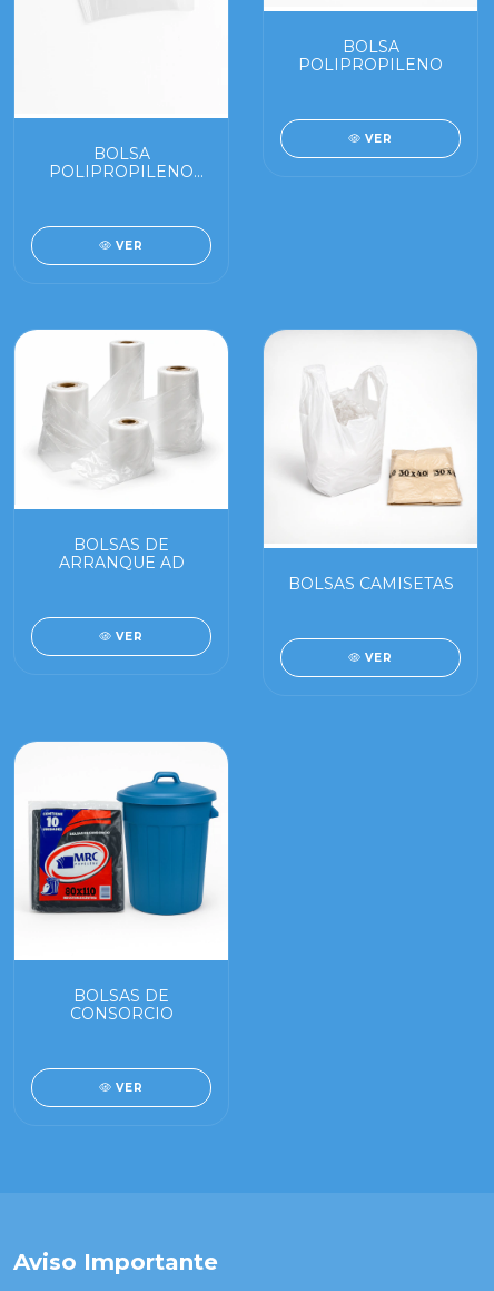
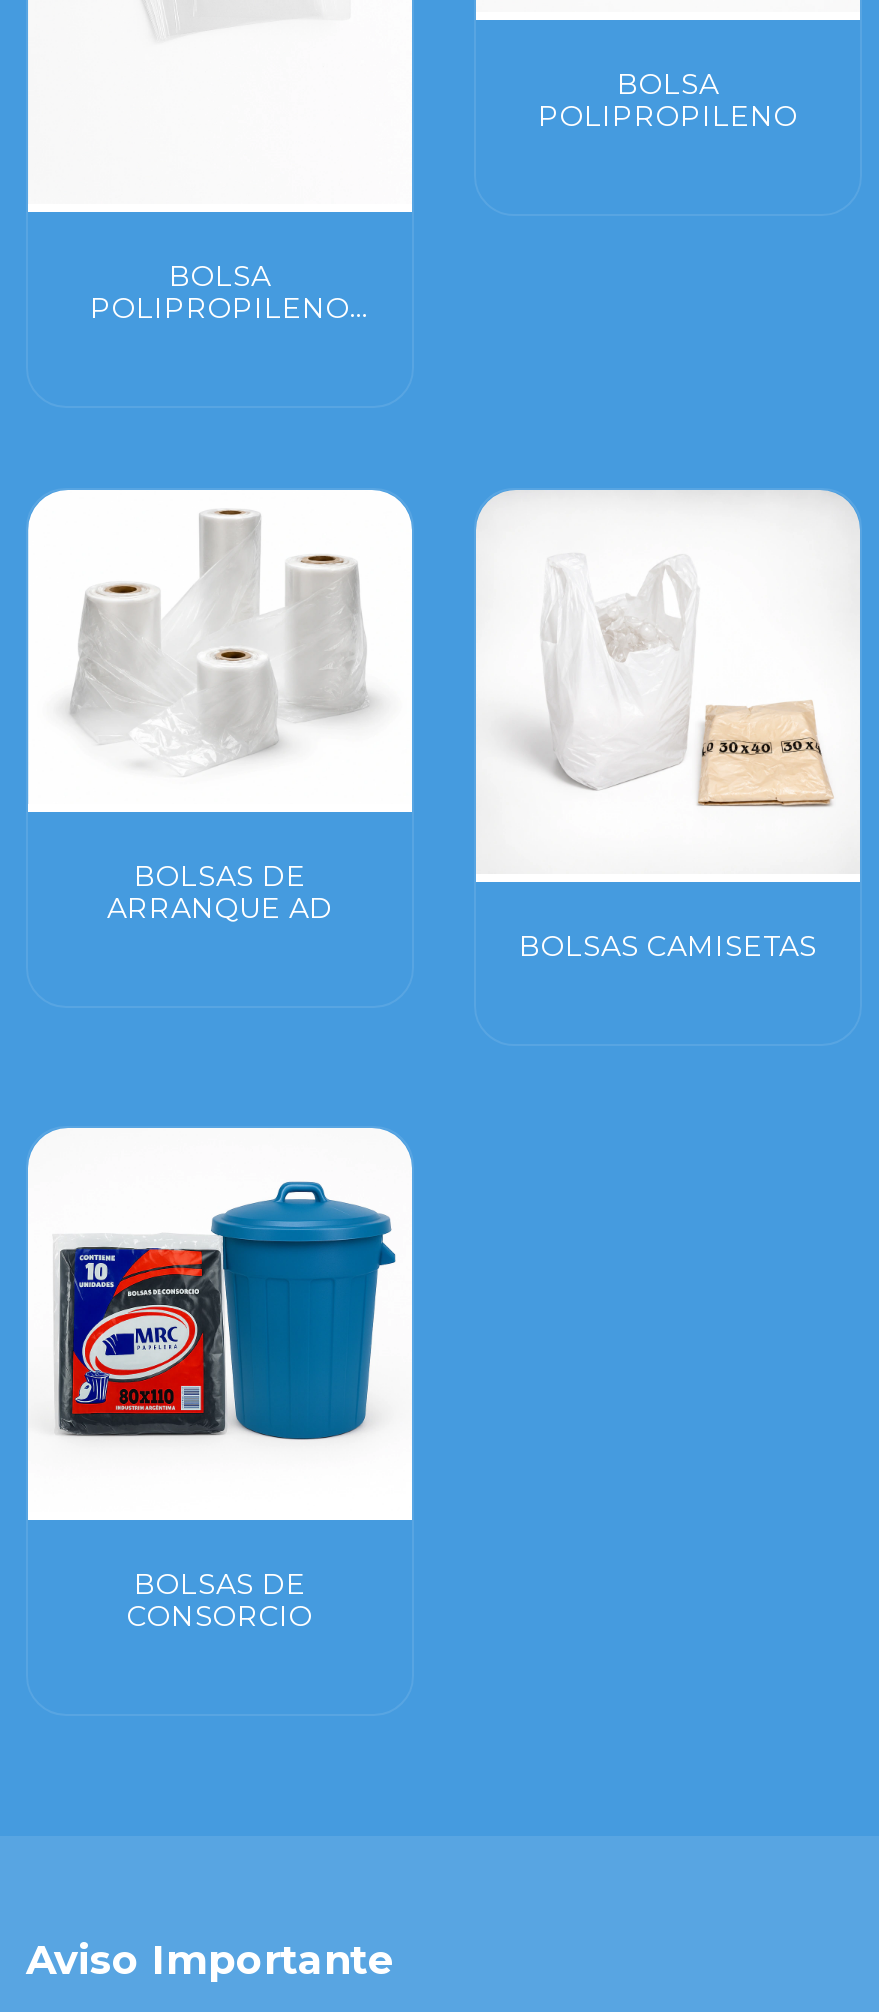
[365,131,393,146] VER -> none
[116,238,144,253] VER -> none
[116,629,144,644] VER -> none
[365,650,393,665] VER -> none
[116,1080,144,1095] VER -> none

